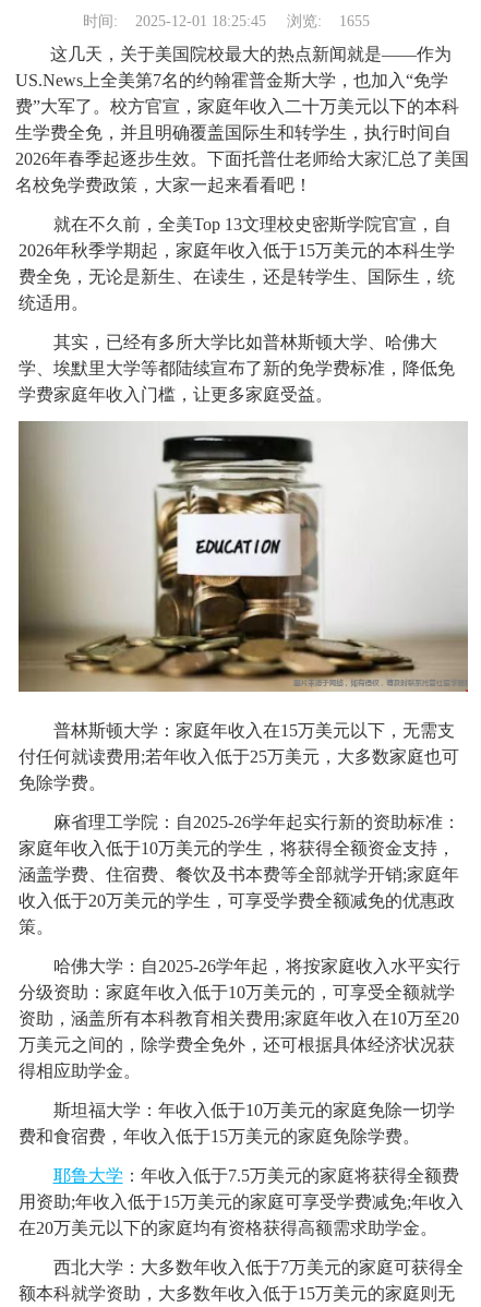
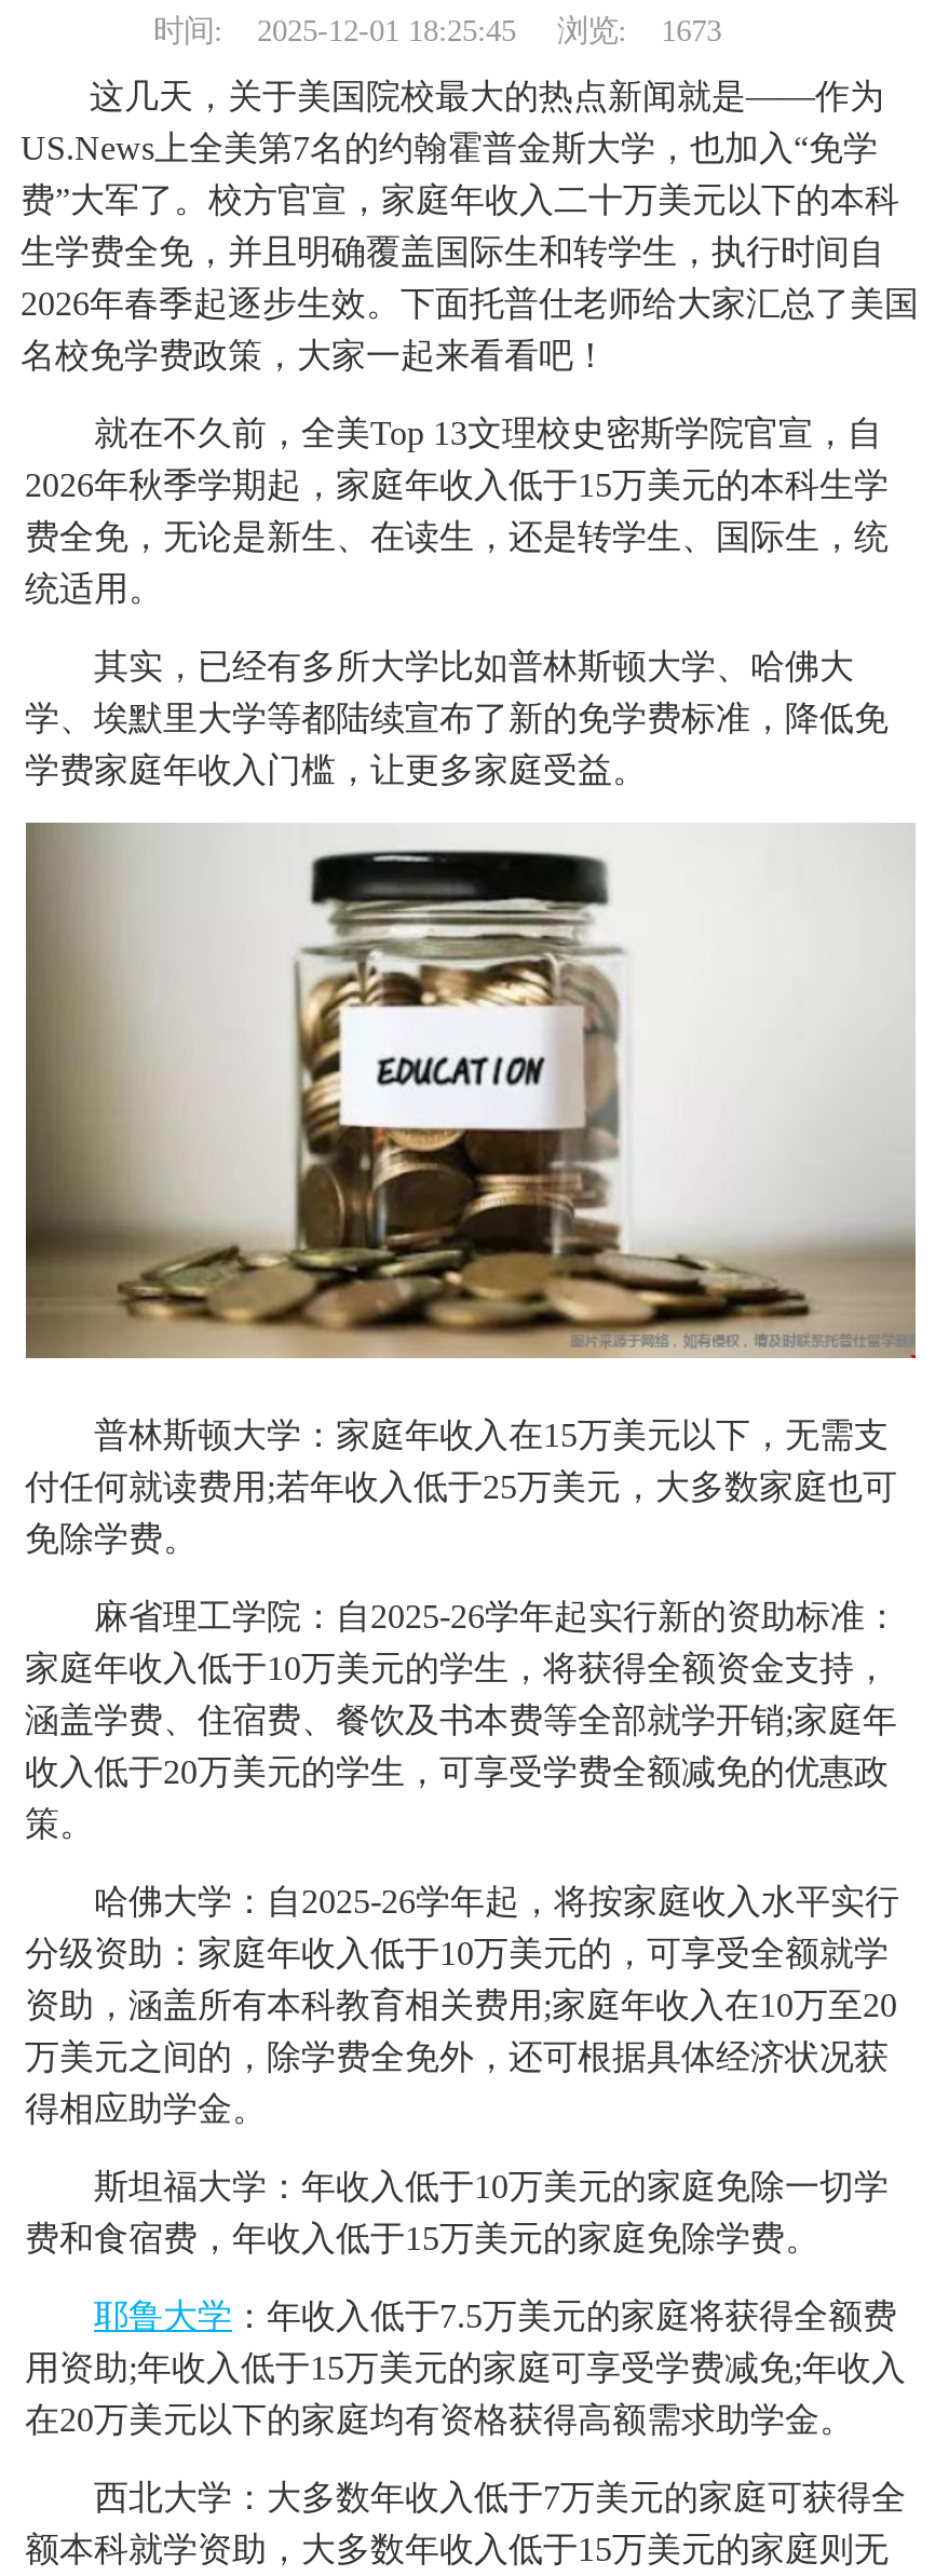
[83,12,370,29] 时间: 2025-12-01 18:25:45 浏览: 1655 -> [153,13,722,48] 时间: 2025-12-01 18:25:45 浏览: 1673

